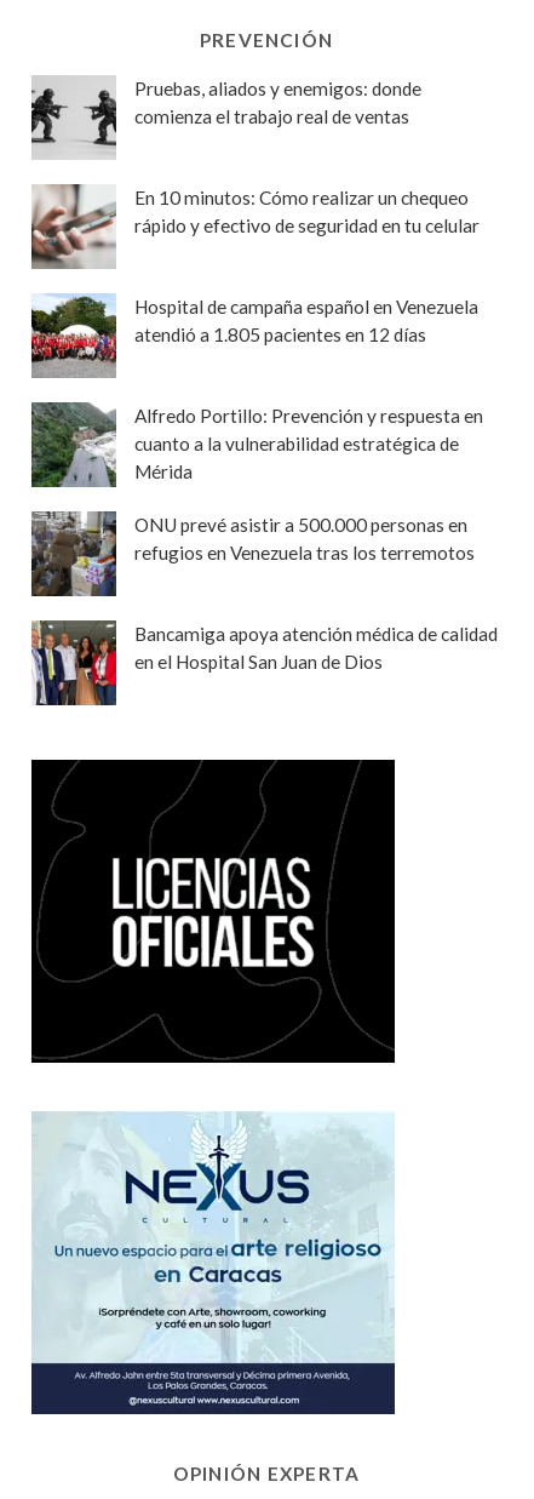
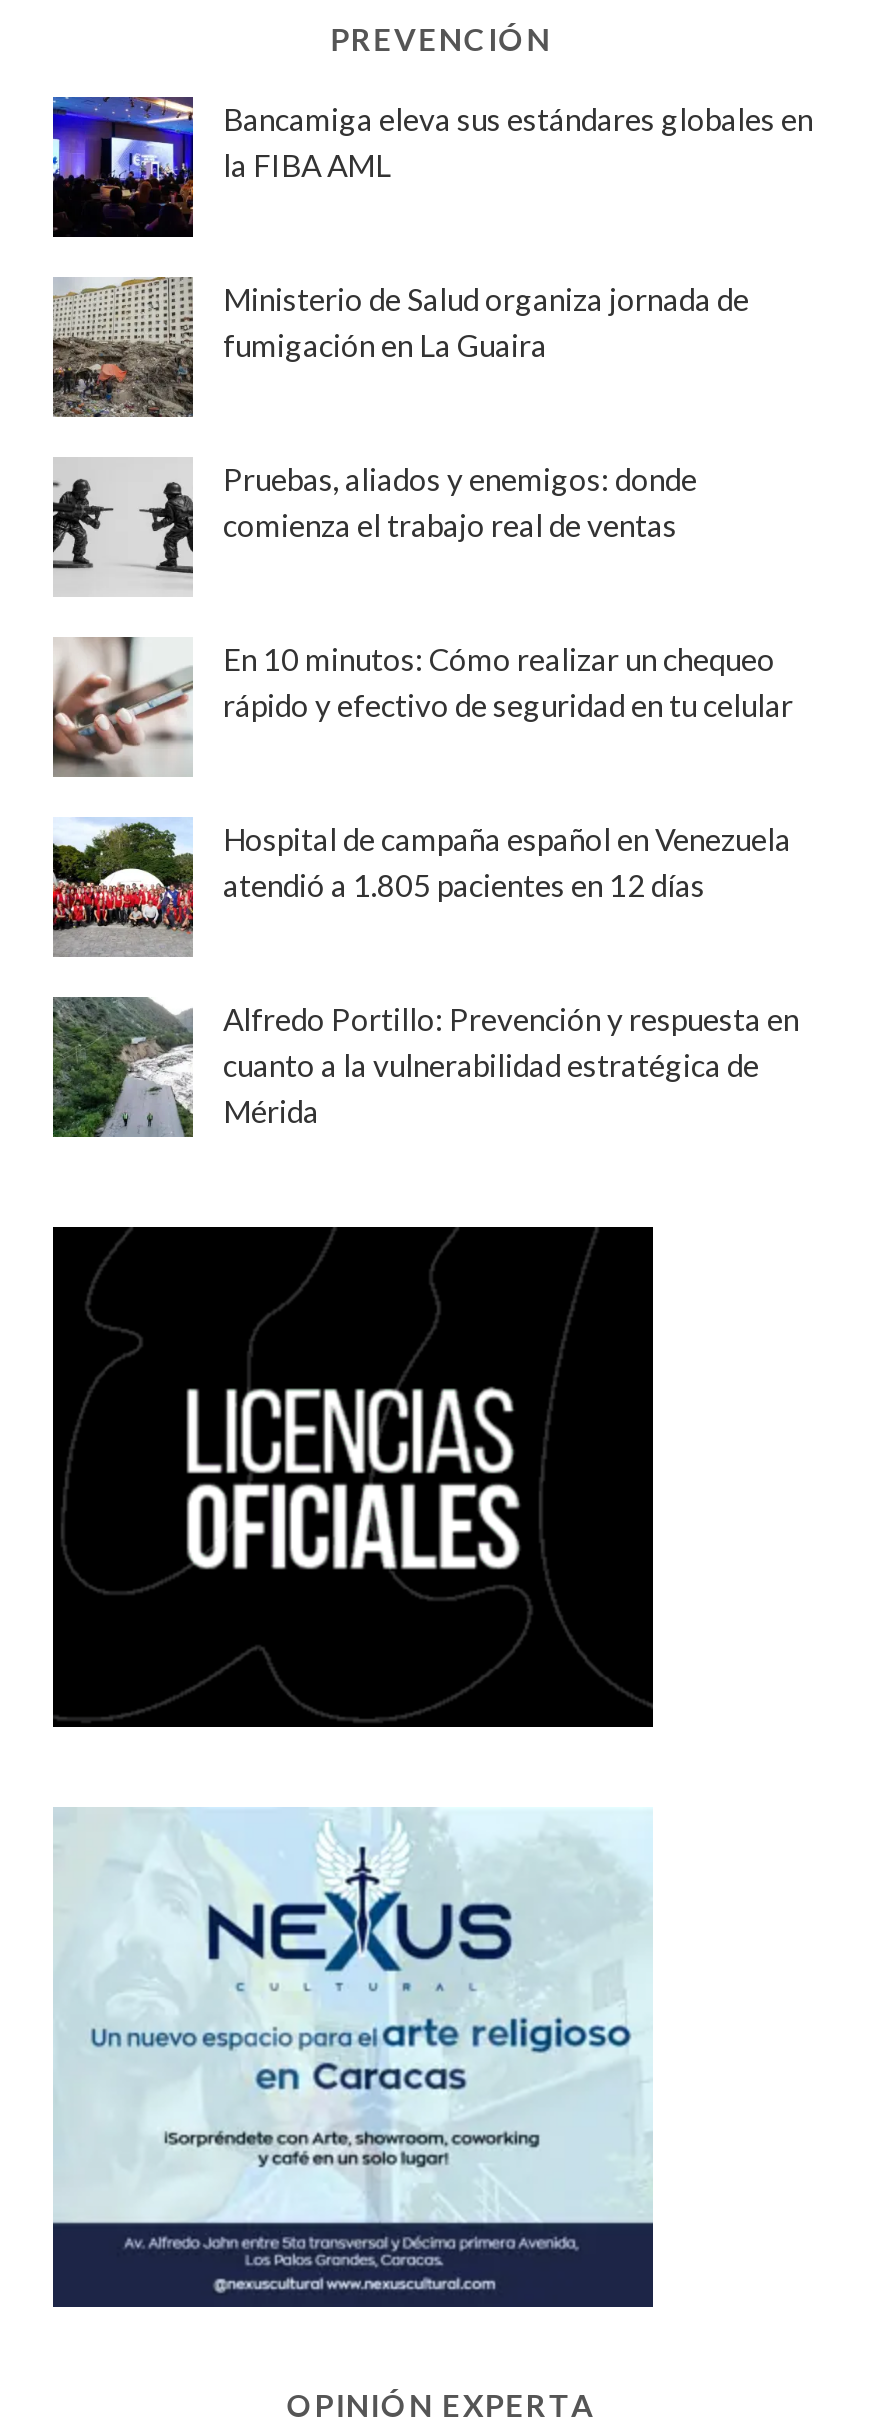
none -> [51,95,813,239] [image] | Bancamiga eleva sus estándares globales en | la FIBA AML
none -> [53,275,749,417] [image] | Ministerio de Salud organiza jornada de | fumigación en La Guaira
moved [29,77,483,482] -> [49,460,799,1128]: [image] | Pruebas, aliados y enemigos: donde | comienza el trabajo real de ventas | ... | cuanto a la vulnerabilidad estratégica de | Mérida
[30,510,475,596] [image] | ONU prevé asistir a 500.000 personas en | refugios en Venezuela tras los terremotos -> none
[30,619,498,706] [image] | Bancamiga apoya atención médica de calidad | en el Hospital San Juan de Dios -> none

